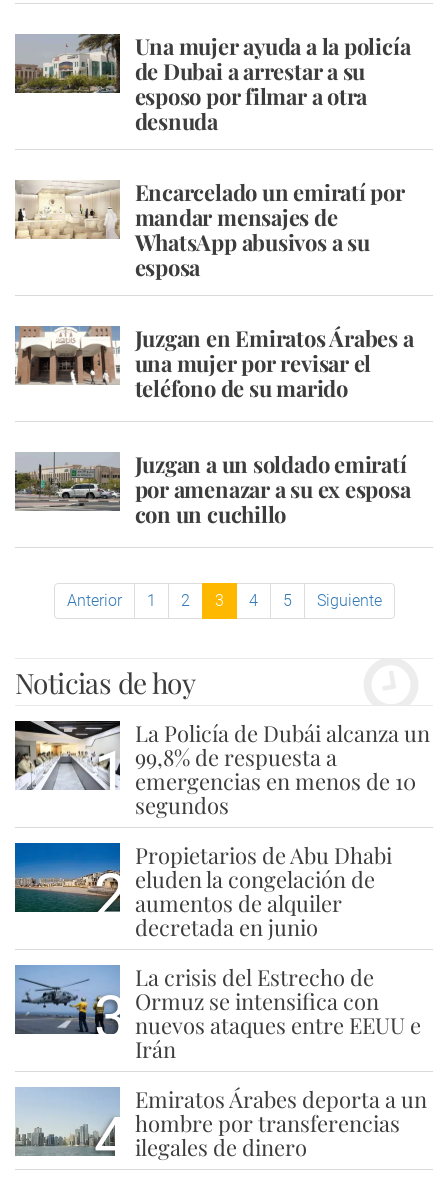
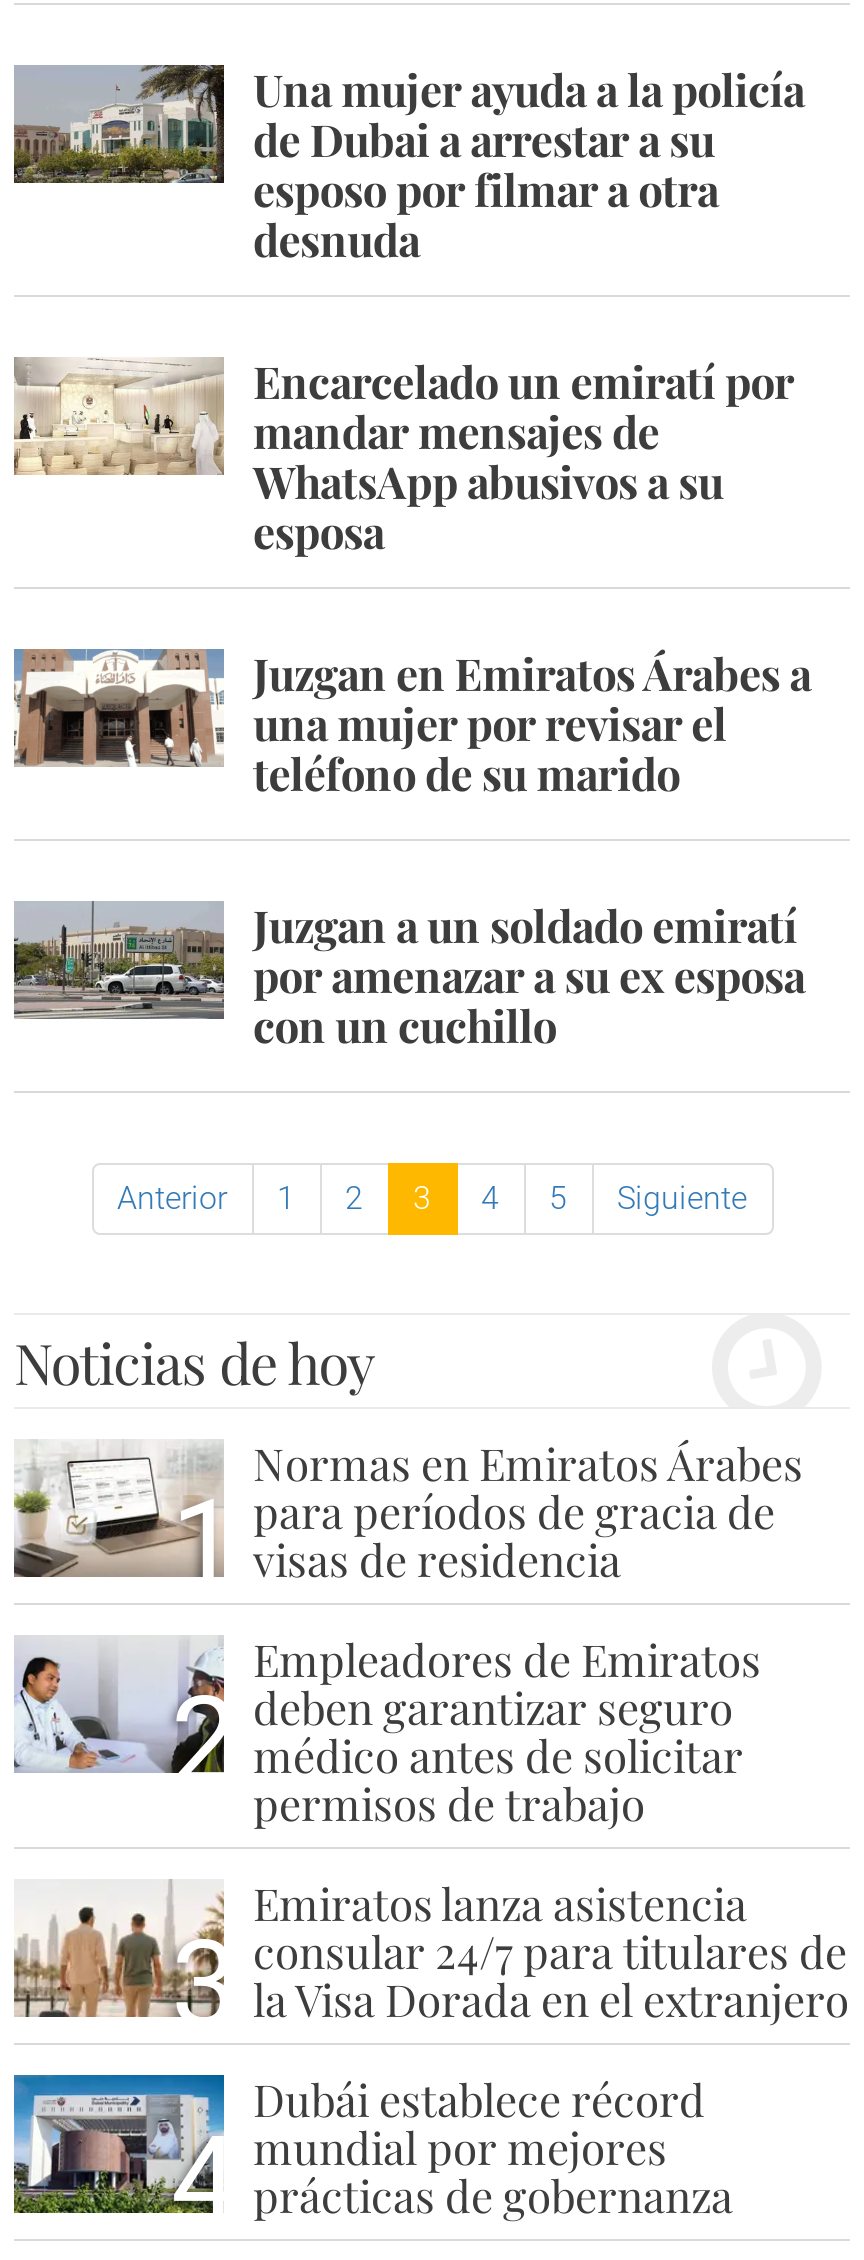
[14,718,429,820] [image] | La Policía de Dubái alcanza un | 99,8% de respuesta a | emergencias en menos de 10 | segundos -> [12,1433,803,1589] [image] | Normas en Emiratos Árabes | para períodos de gracia de | visas de residencia
[14,840,391,942] [image] | Propietarios de Abu Dhabi | eluden la congelación de | aumentos de alquiler | decretada en junio -> [12,1629,761,1833] [image] | Empleadores de Emiratos | deben garantizar seguro | médico antes de solicitar | permisos de trabajo
[14,962,420,1064] [image] | La crisis del Estrecho de | Ormuz se intensifica con | nuevos ataques entre EEUU e | Irán -> [12,1873,849,2029] [image] | Emiratos lanza asistencia | consular 24/7 para titulares de | la Visa Dorada en el extranjero
[14,1084,426,1162] [image] | Emiratos Árabes deporta a un | hombre por transferencias | ilegales de dinero -> [12,2069,733,2225] [image] | Dubái establece récord | mundial por mejores | prácticas de gobernanza

